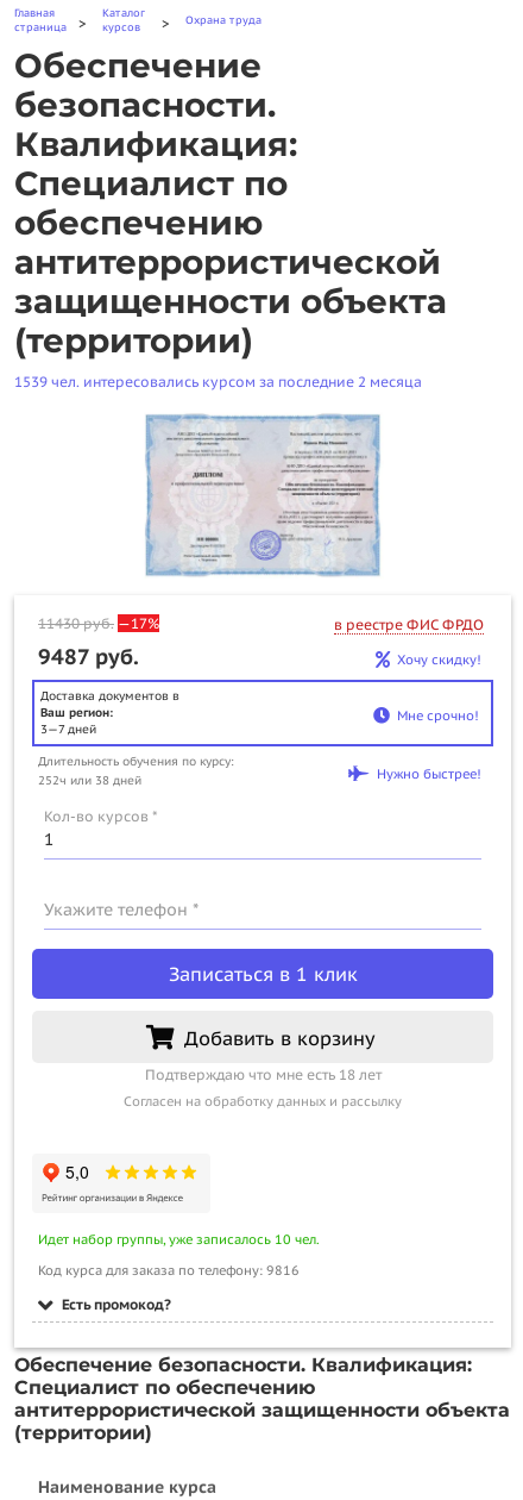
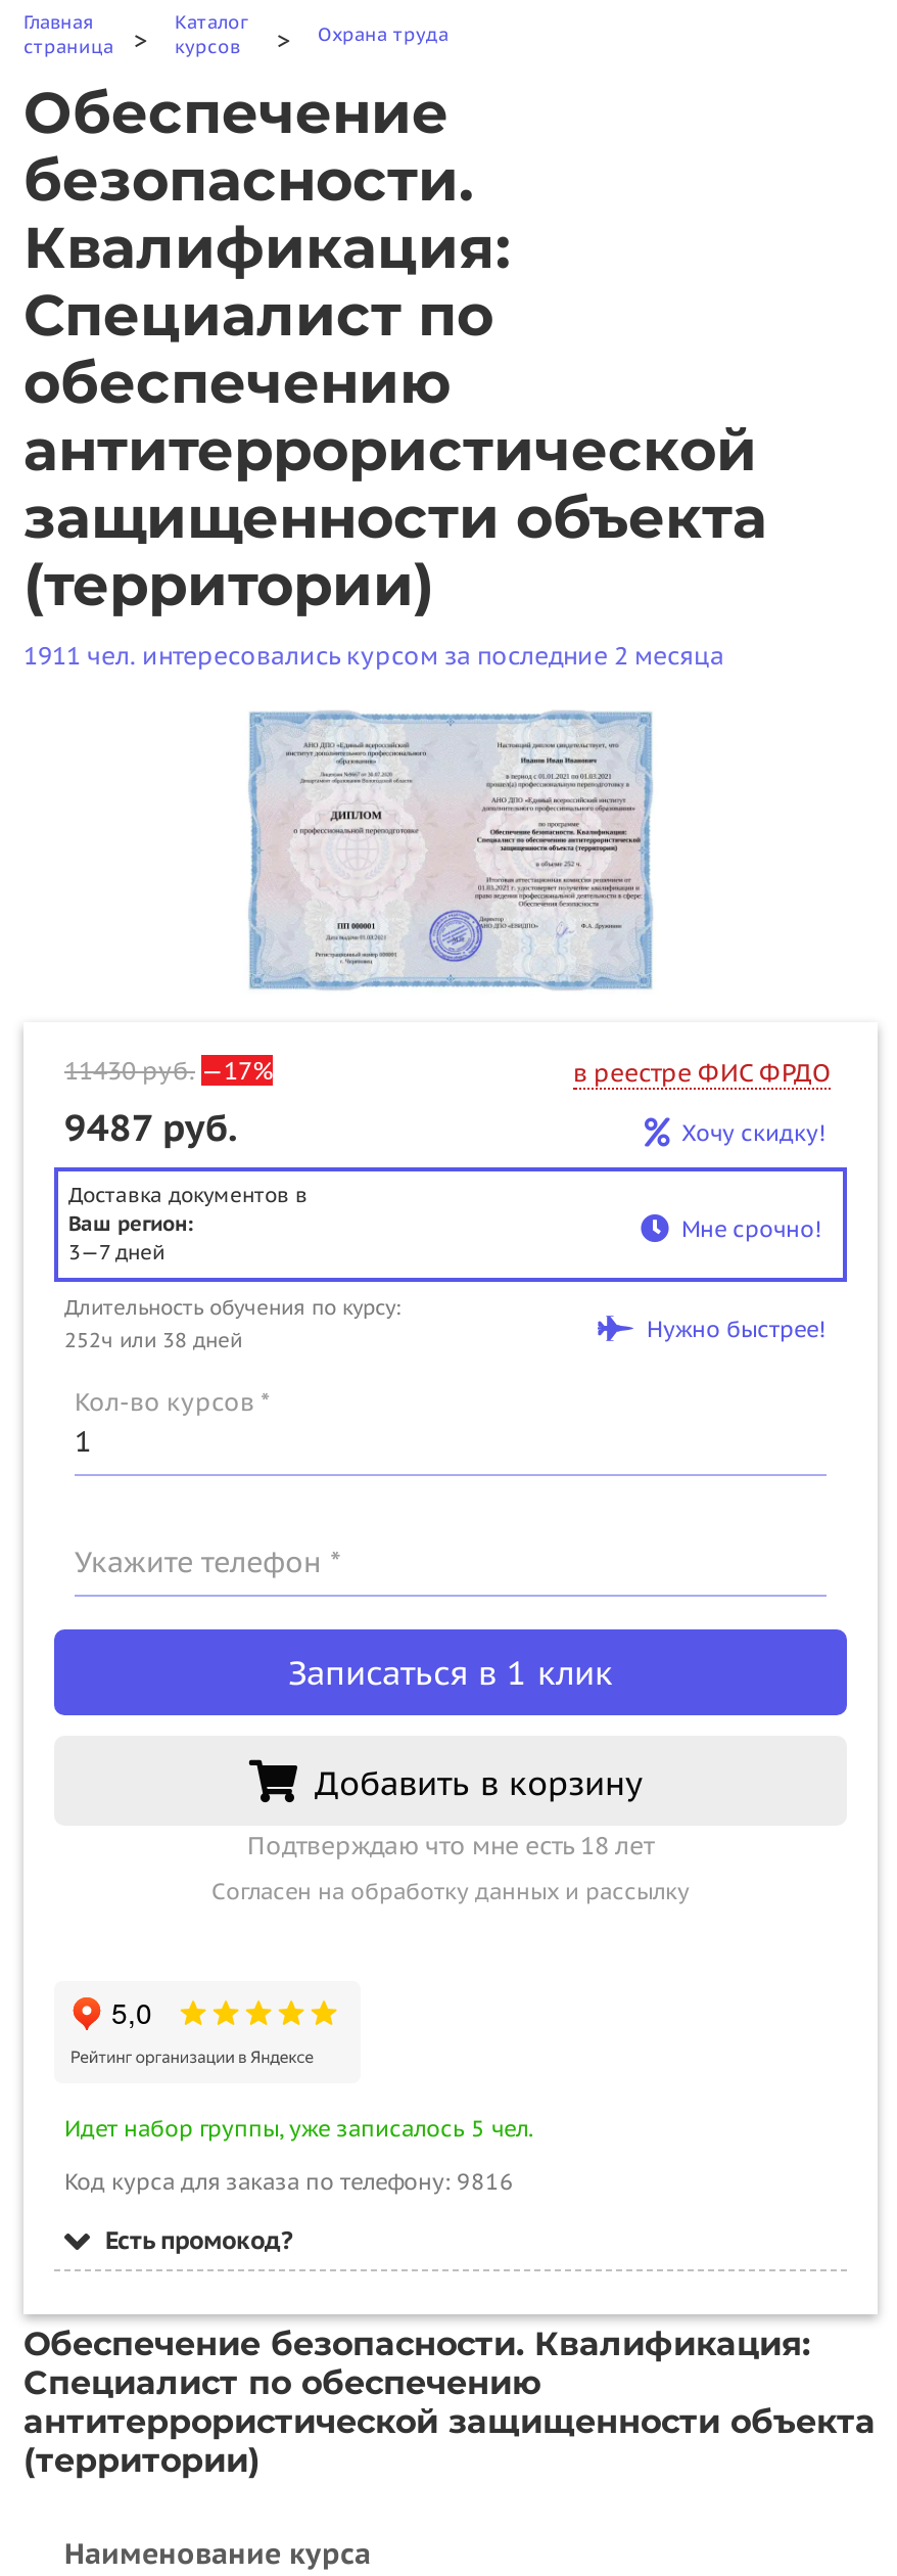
[14,373,422,390] 1539 чел. интересовались курсом за последние 2 месяца -> [23,640,724,671] 1911 чел. интересовались курсом за последние 2 месяца
[38,1231,320,1247] Идет набор группы, уже записалось 10 чел. -> [64,2114,534,2142] Идет набор группы, уже записалось 5 чел.

